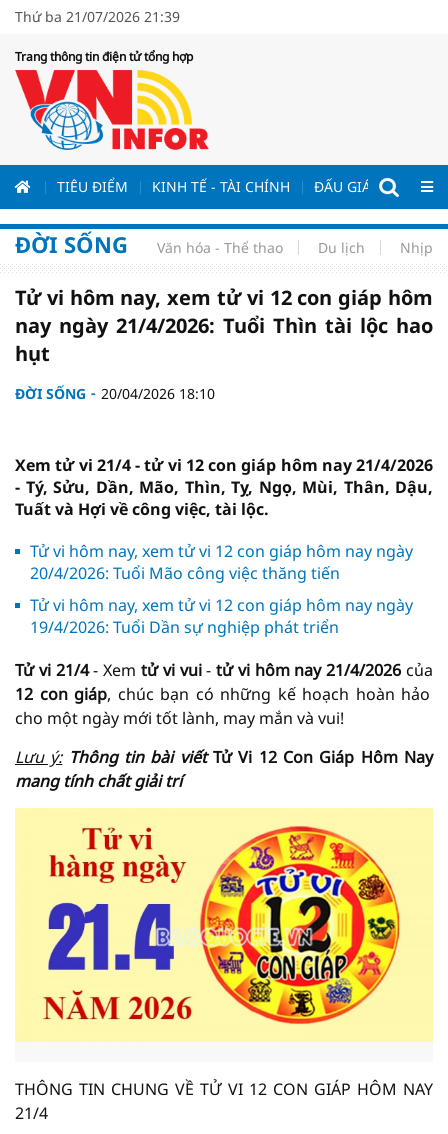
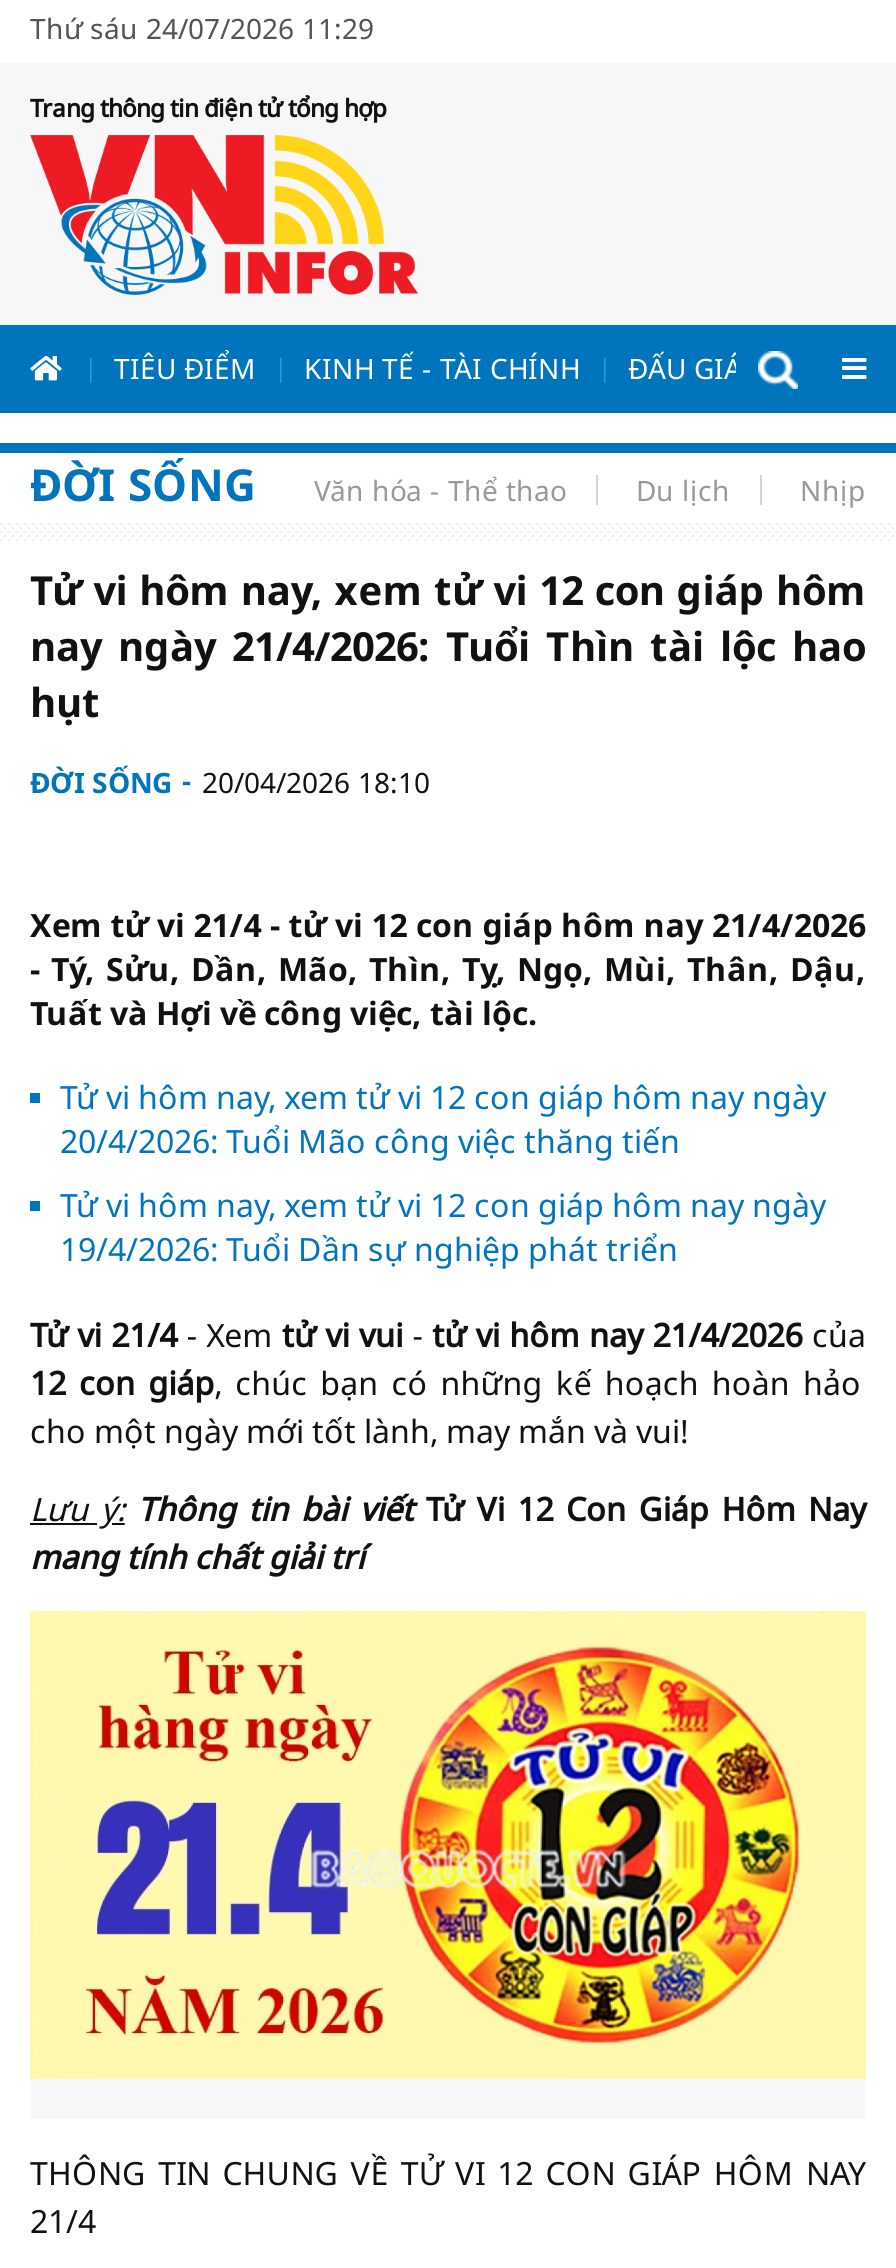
[15,7,180,26] Thứ ba 21/07/2026 21:39 -> [30,9,374,47] Thứ sáu 24/07/2026 11:29

